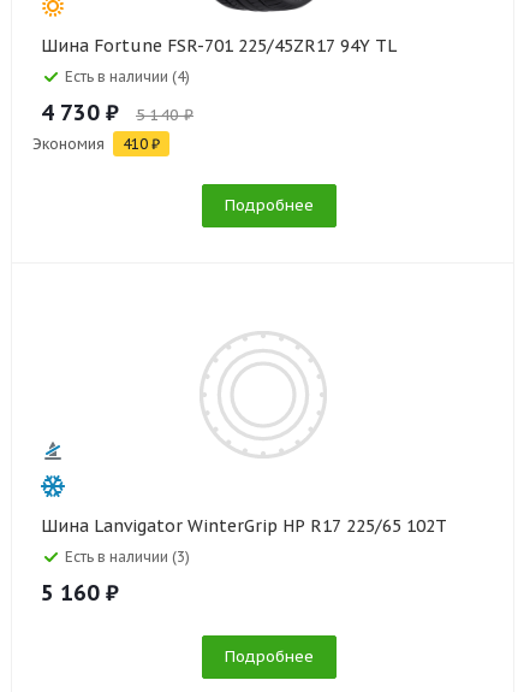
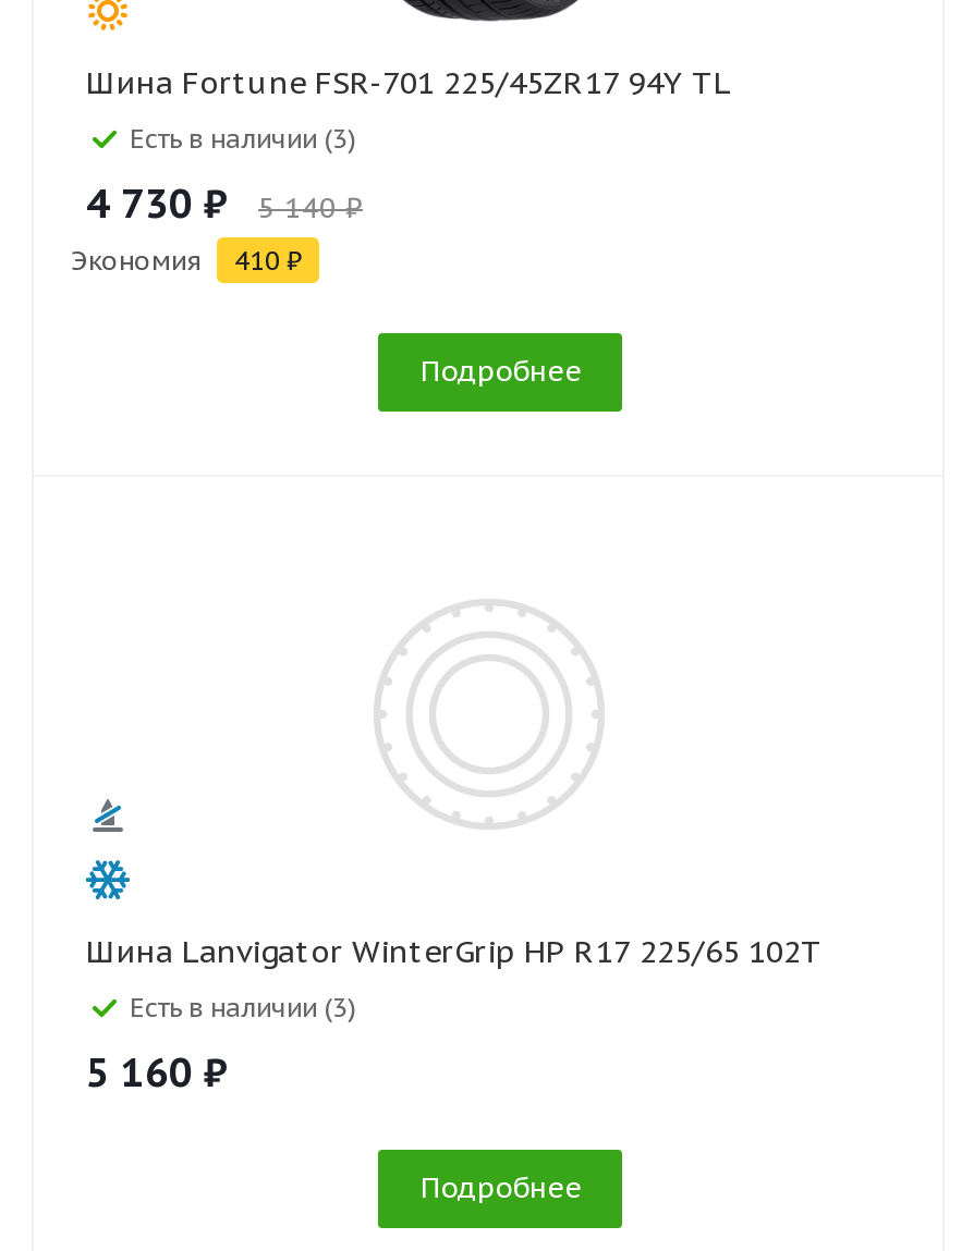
[65,67,190,85] Есть в наличии (4) -> [130,122,356,155] Есть в наличии (3)

